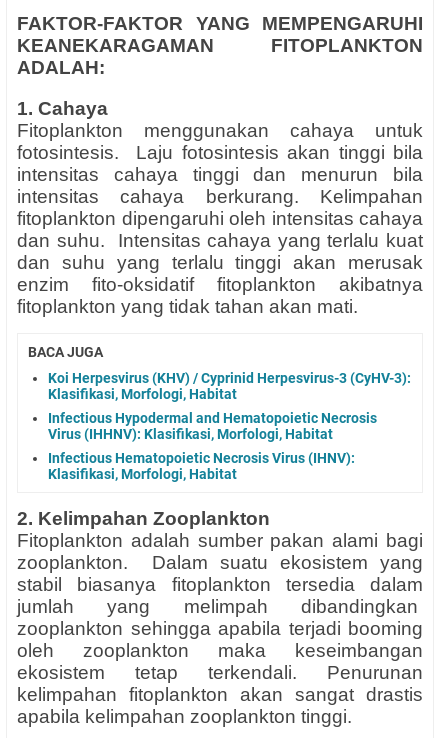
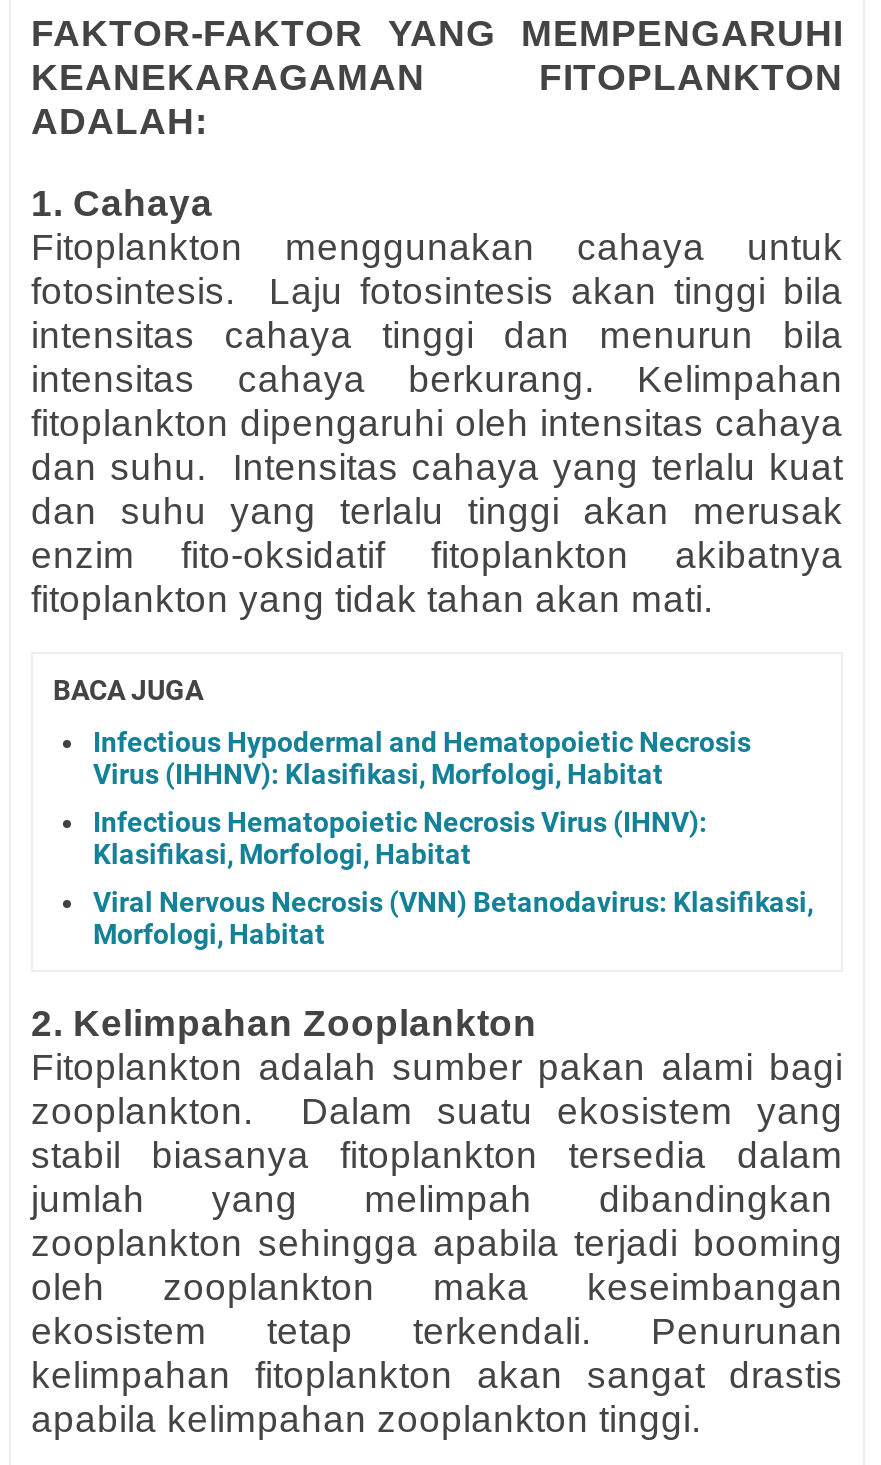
[48,370,411,402] Koi Herpesvirus (KHV) / Cyprinid Herpesvirus-3 (CyHV-3): | Klasifikasi, Morfologi, Habitat -> none
moved [48,410,377,482] -> [93,725,751,869]: Infectious Hypodermal and Hematopoietic Necrosis | Virus (IHHNV): Klasifikasi, Morfologi, Habitat | Infectious Hematopoietic Necrosis Virus (IHNV): | Klasifikasi, Morfologi, Habitat
none -> [93,885,813,949] Viral Nervous Necrosis (VNN) Betanodavirus: Klasifikasi, | Morfologi, Habitat

